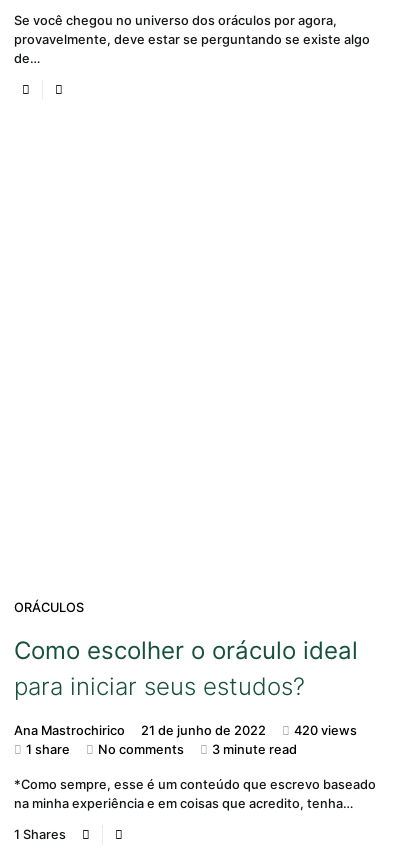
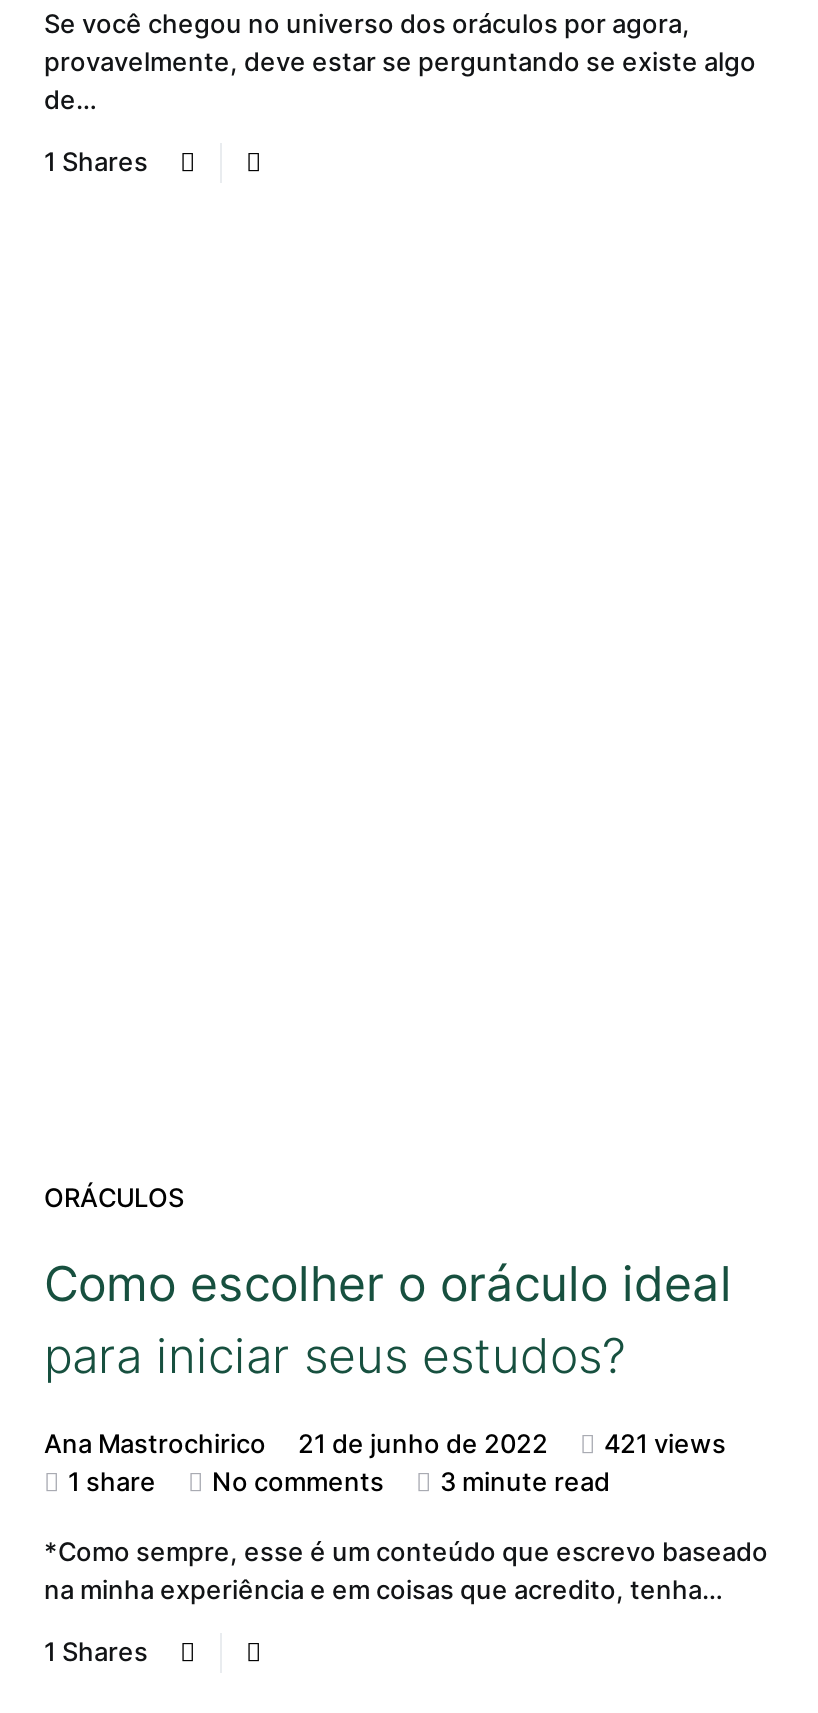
none -> [44,148,148,178] 1 Shares
[14,723,357,738] Ana Mastrochirico 21 de junho de 2022 420 views -> [44,1430,726,1460] Ana Mastrochirico 21 de junho de 2022 421 views

